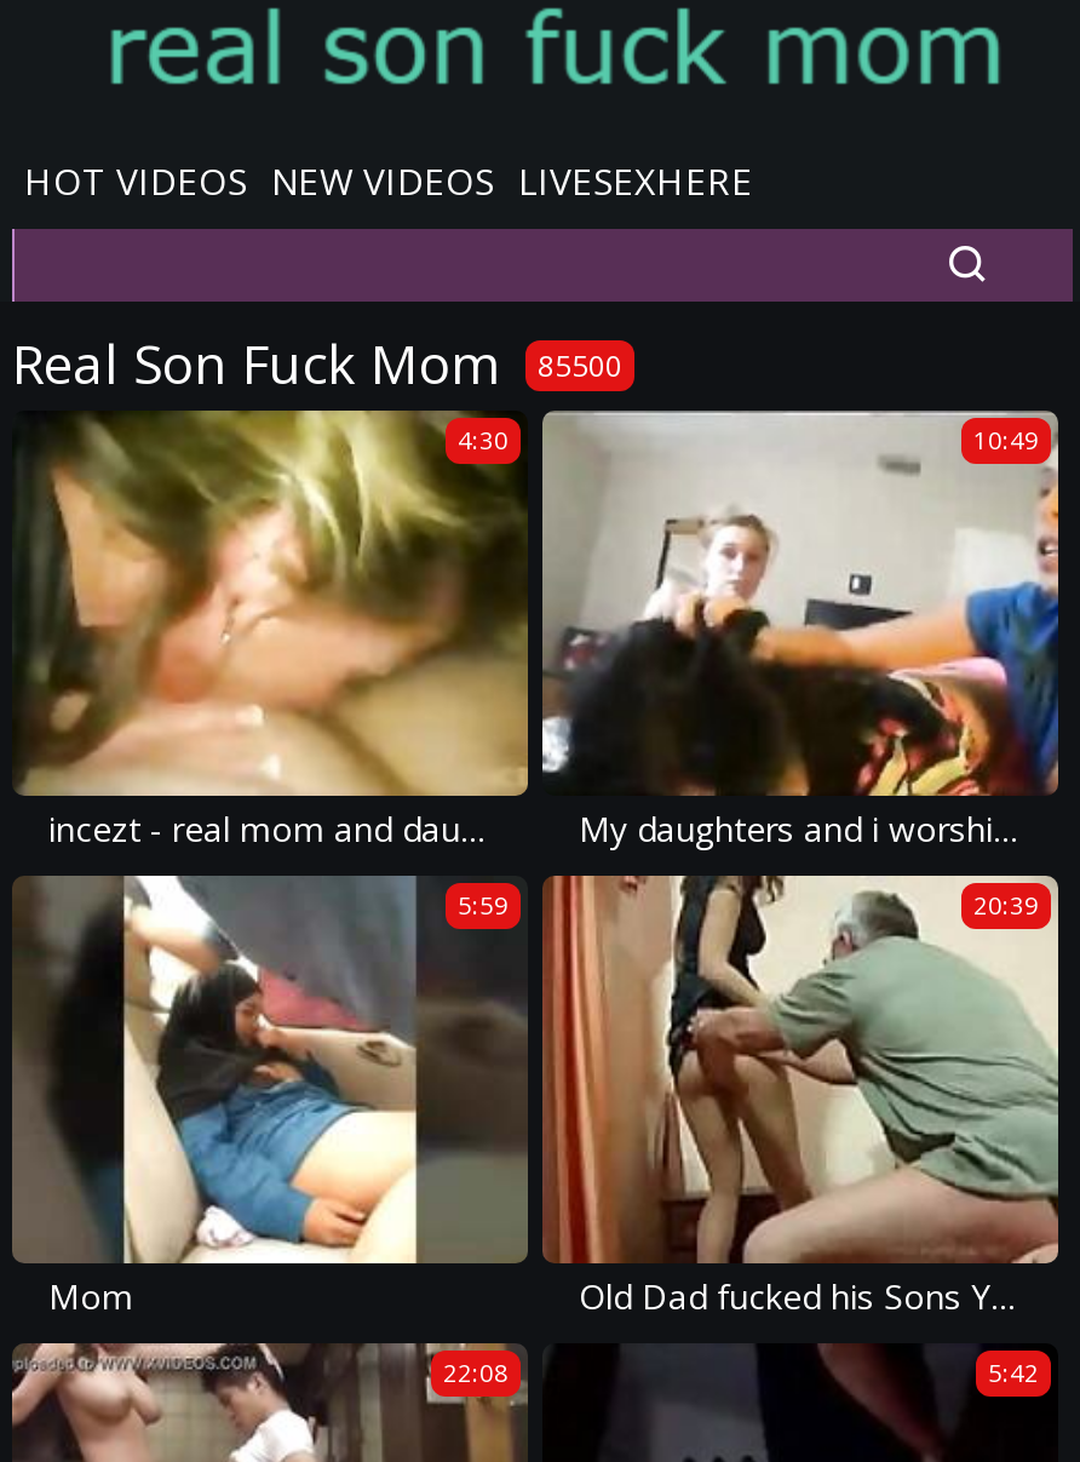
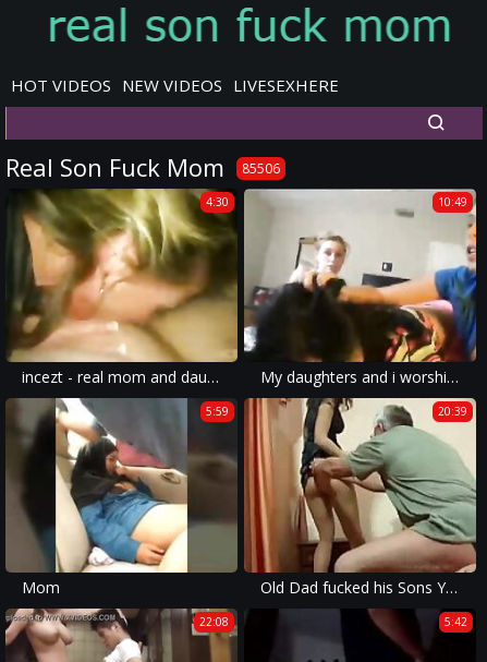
[12,325,622,398] Real Son Fuck Mom 85500 -> [5,150,280,183] Real Son Fuck Mom 85506

